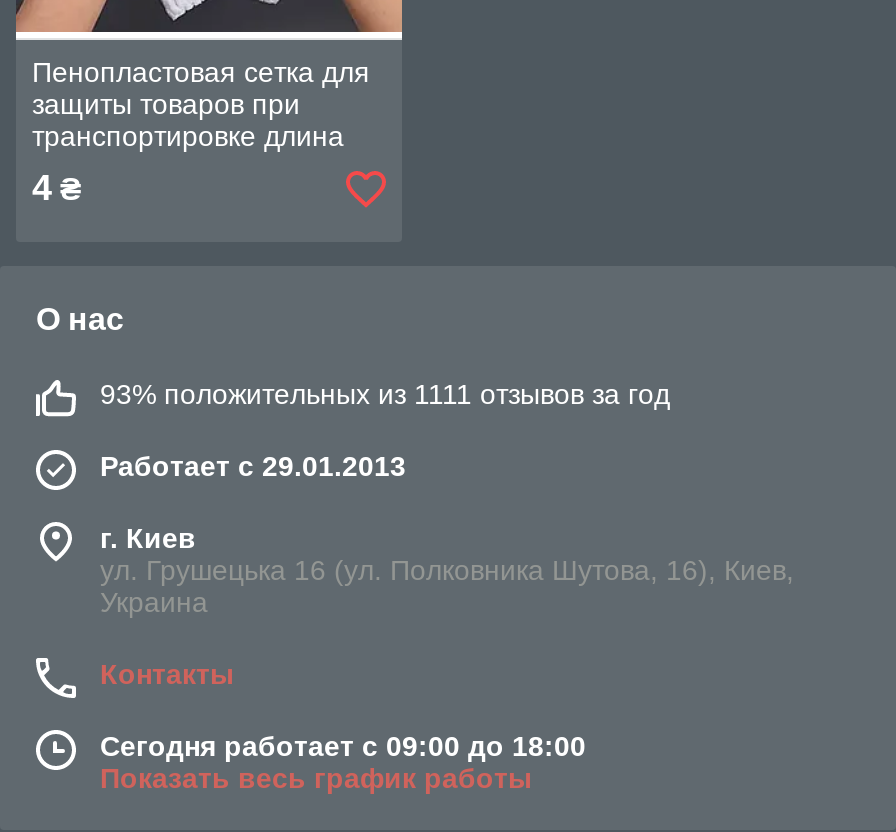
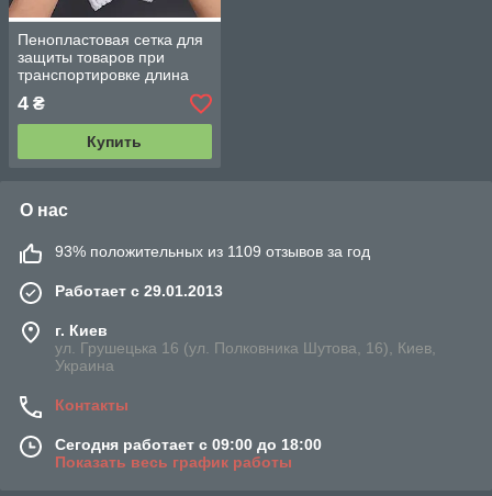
none -> [87,133,142,151] Купить
[100,379,670,411] 93% положительных из 1111 отзывов за год -> [55,243,370,261] 93% положительных из 1109 отзывов за год

